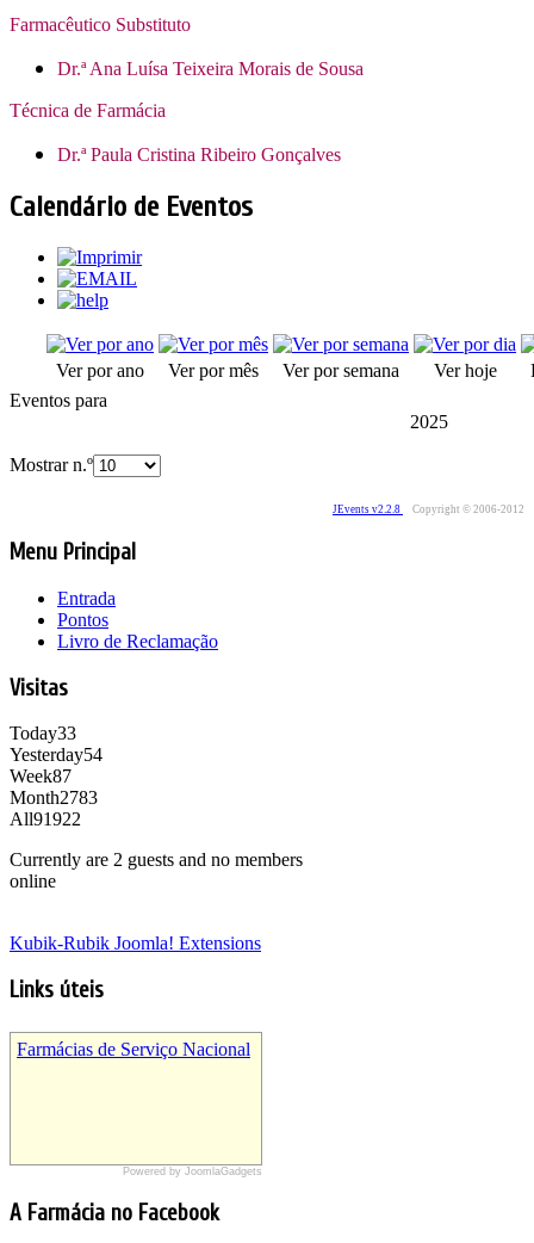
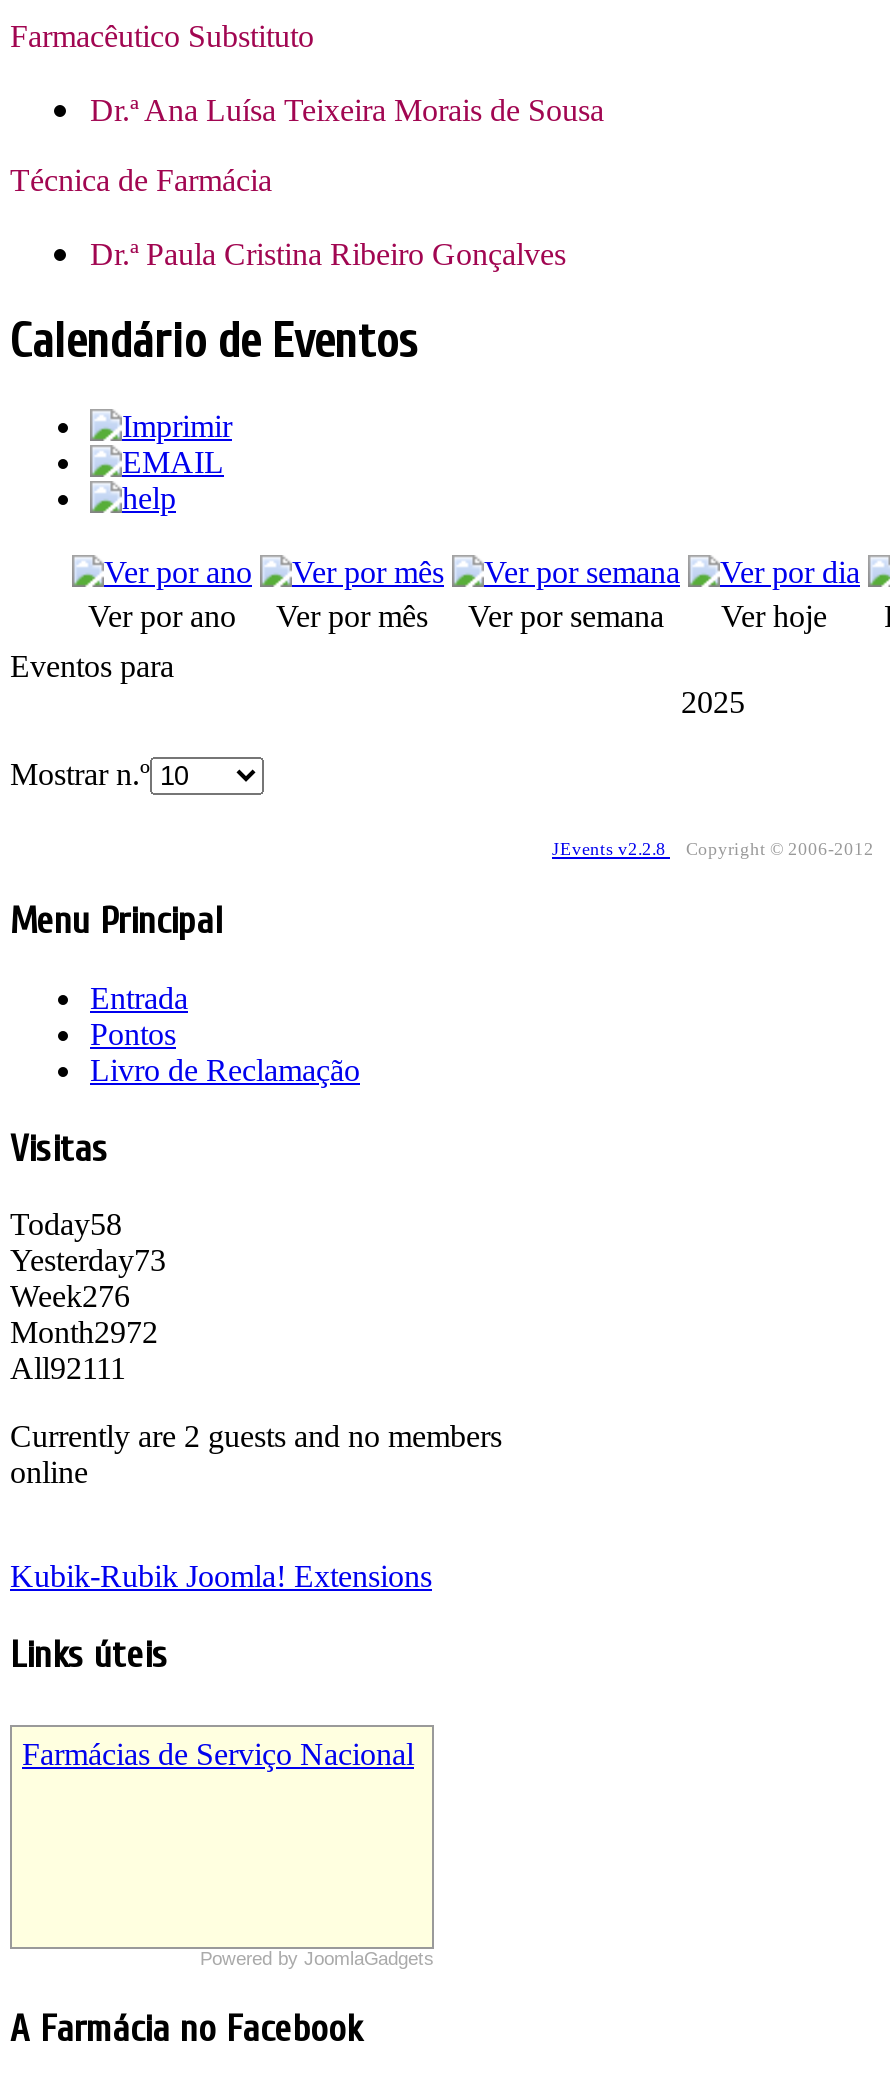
[10,723,76,744] Today33 -> [10,1208,122,1242] Today58
[10,745,103,765] Yesterday54 -> [10,1244,166,1278] Yesterday73
[10,766,72,787] Week87 -> [10,1280,130,1314] Week276
[10,788,98,808] Month2783 -> [10,1316,158,1350] Month2972
[10,809,81,830] All91922 -> [10,1352,126,1386] All92111

